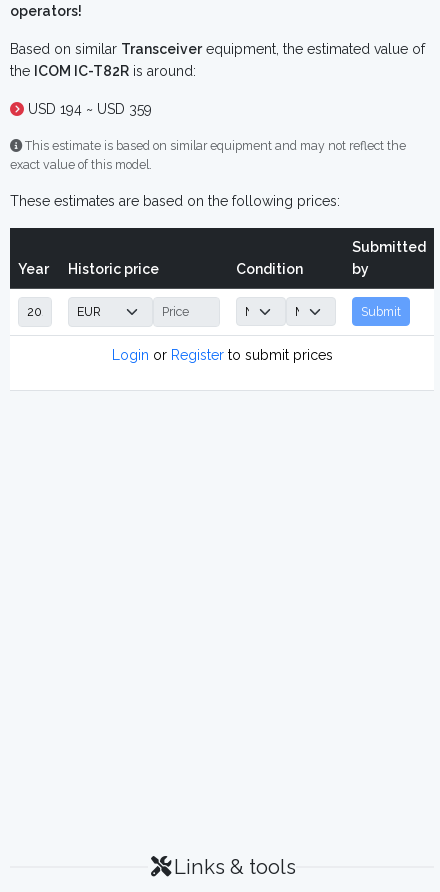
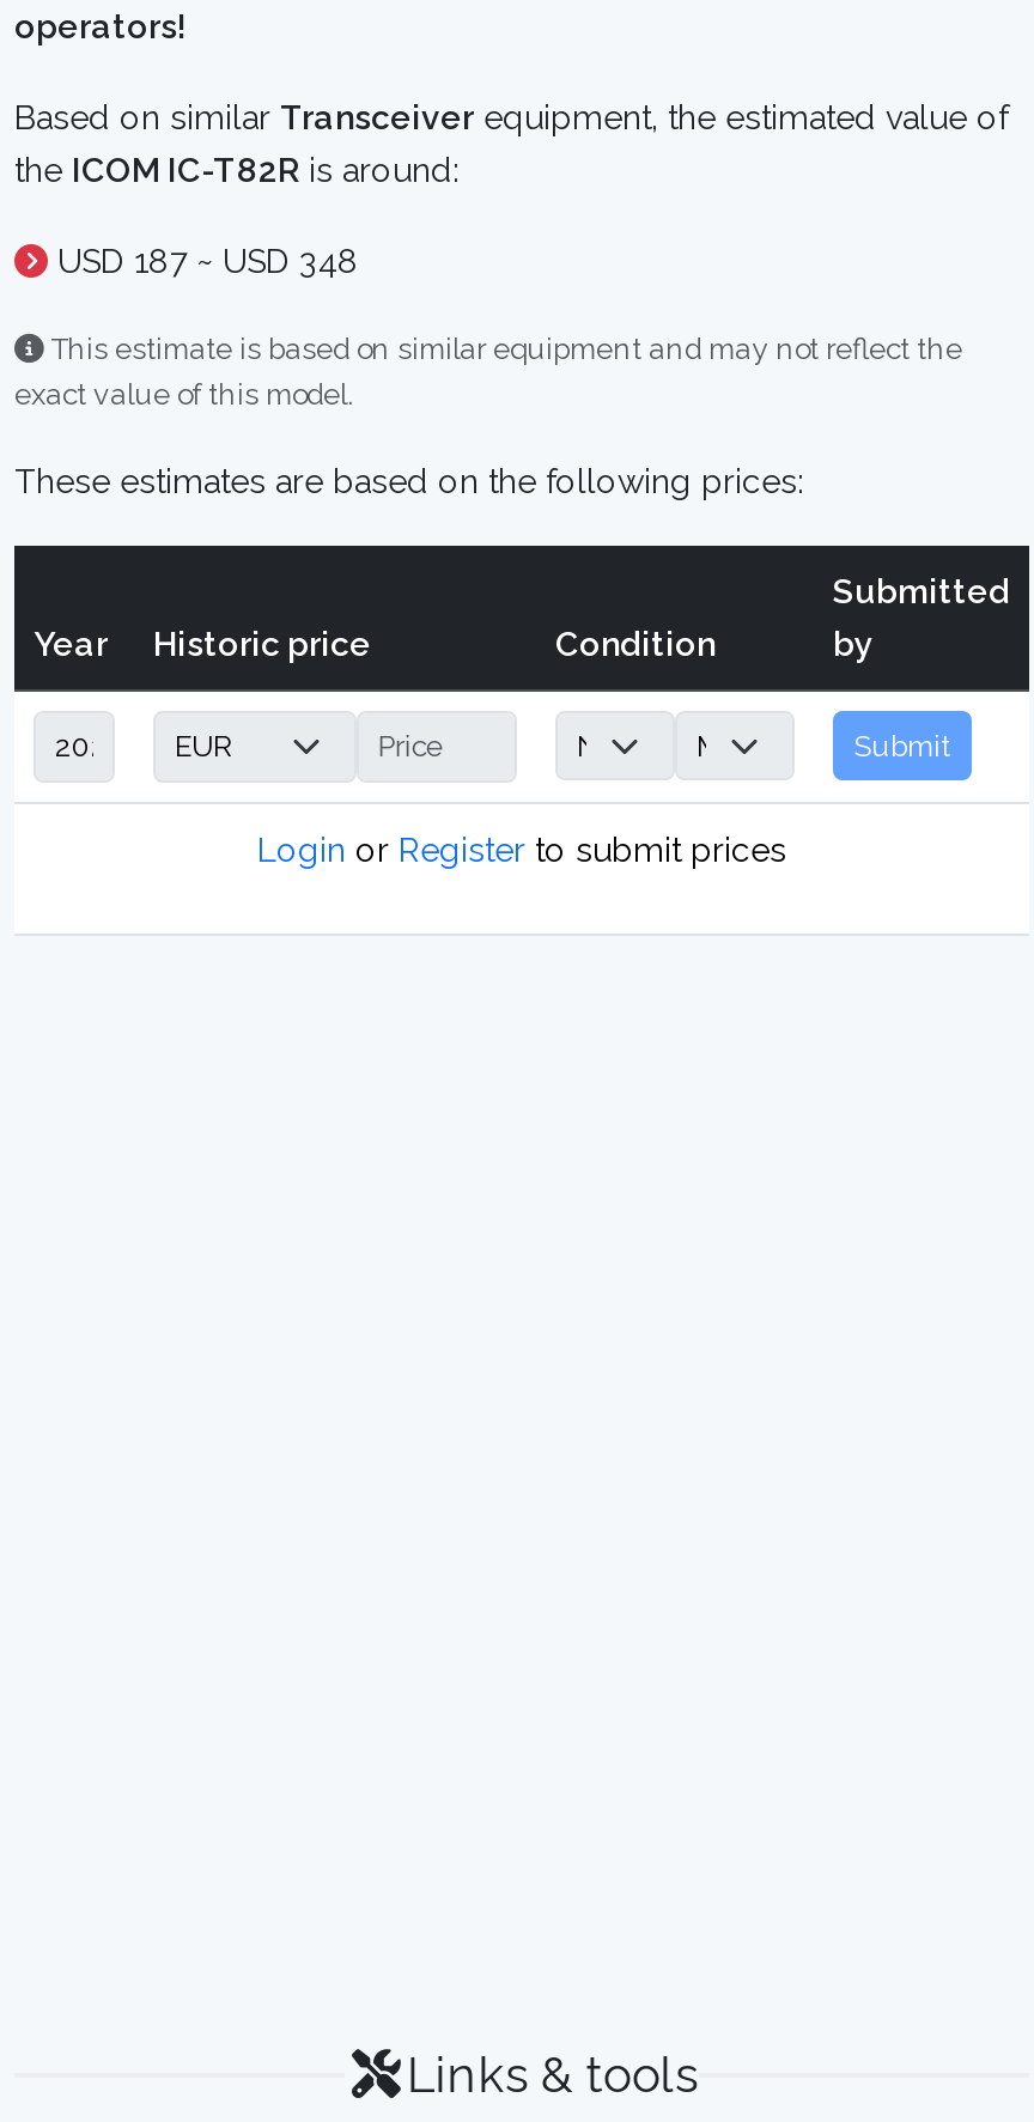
[24,101,152,117] USD 194 ~ USD 359 -> [48,242,359,280] USD 187 ~ USD 348

